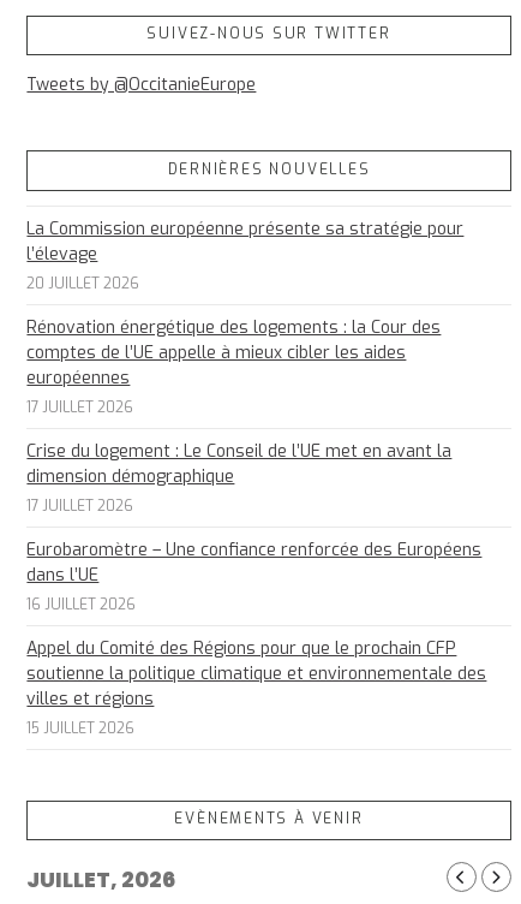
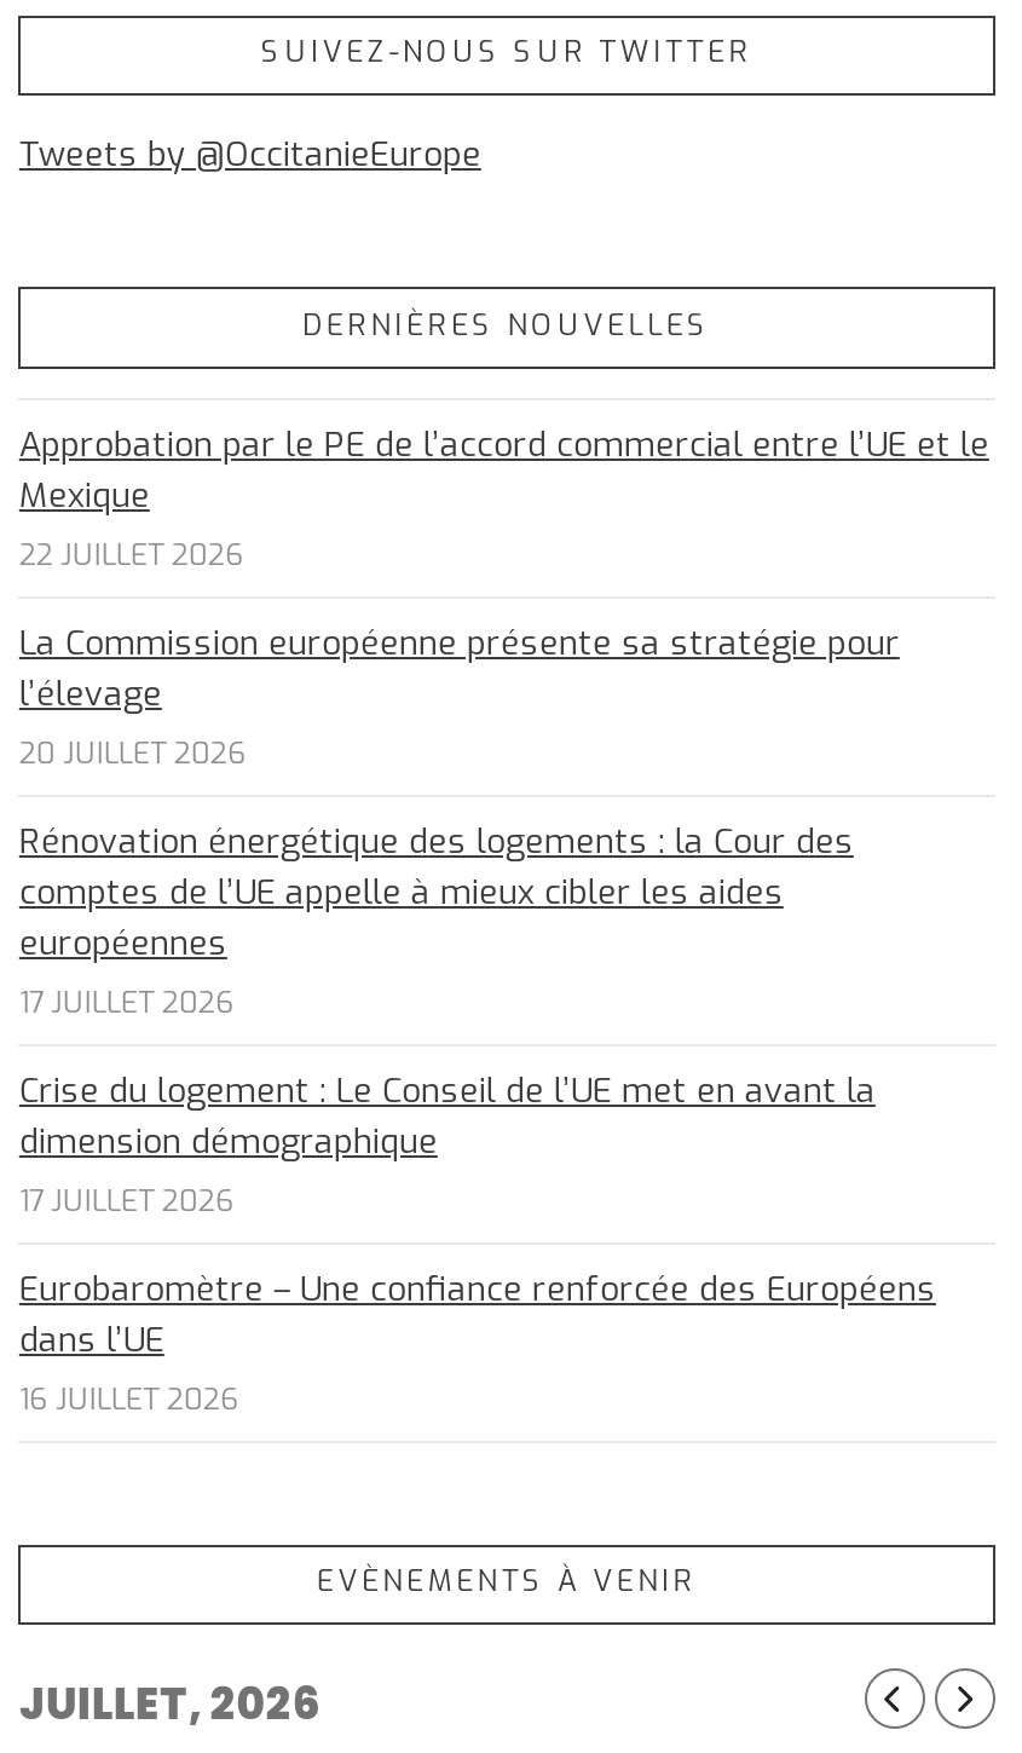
none -> [19,422,989,574] Approbation par le PE de l’accord commercial entre l’UE et le | Mexique | 22 JUILLET 2026
moved [27,217,482,614] -> [19,620,936,1418]: La Commission européenne présente sa stratégie pour | l’élevage | 20 JUILLET 2026 | ... | dans l’UE | 16 JUILLET 2026
[27,637,487,738] Appel du Comité des Régions pour que le prochain CFP | soutienne la politique climatique et environnementale des | villes et régions | 15 JUILLET 2026 -> none

